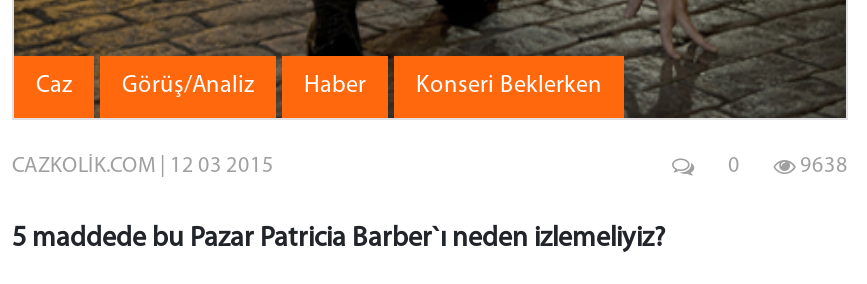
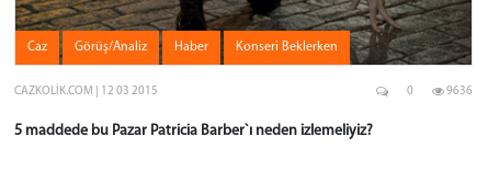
[800,156,848,178] 9638 -> [446,86,473,98] 9636

